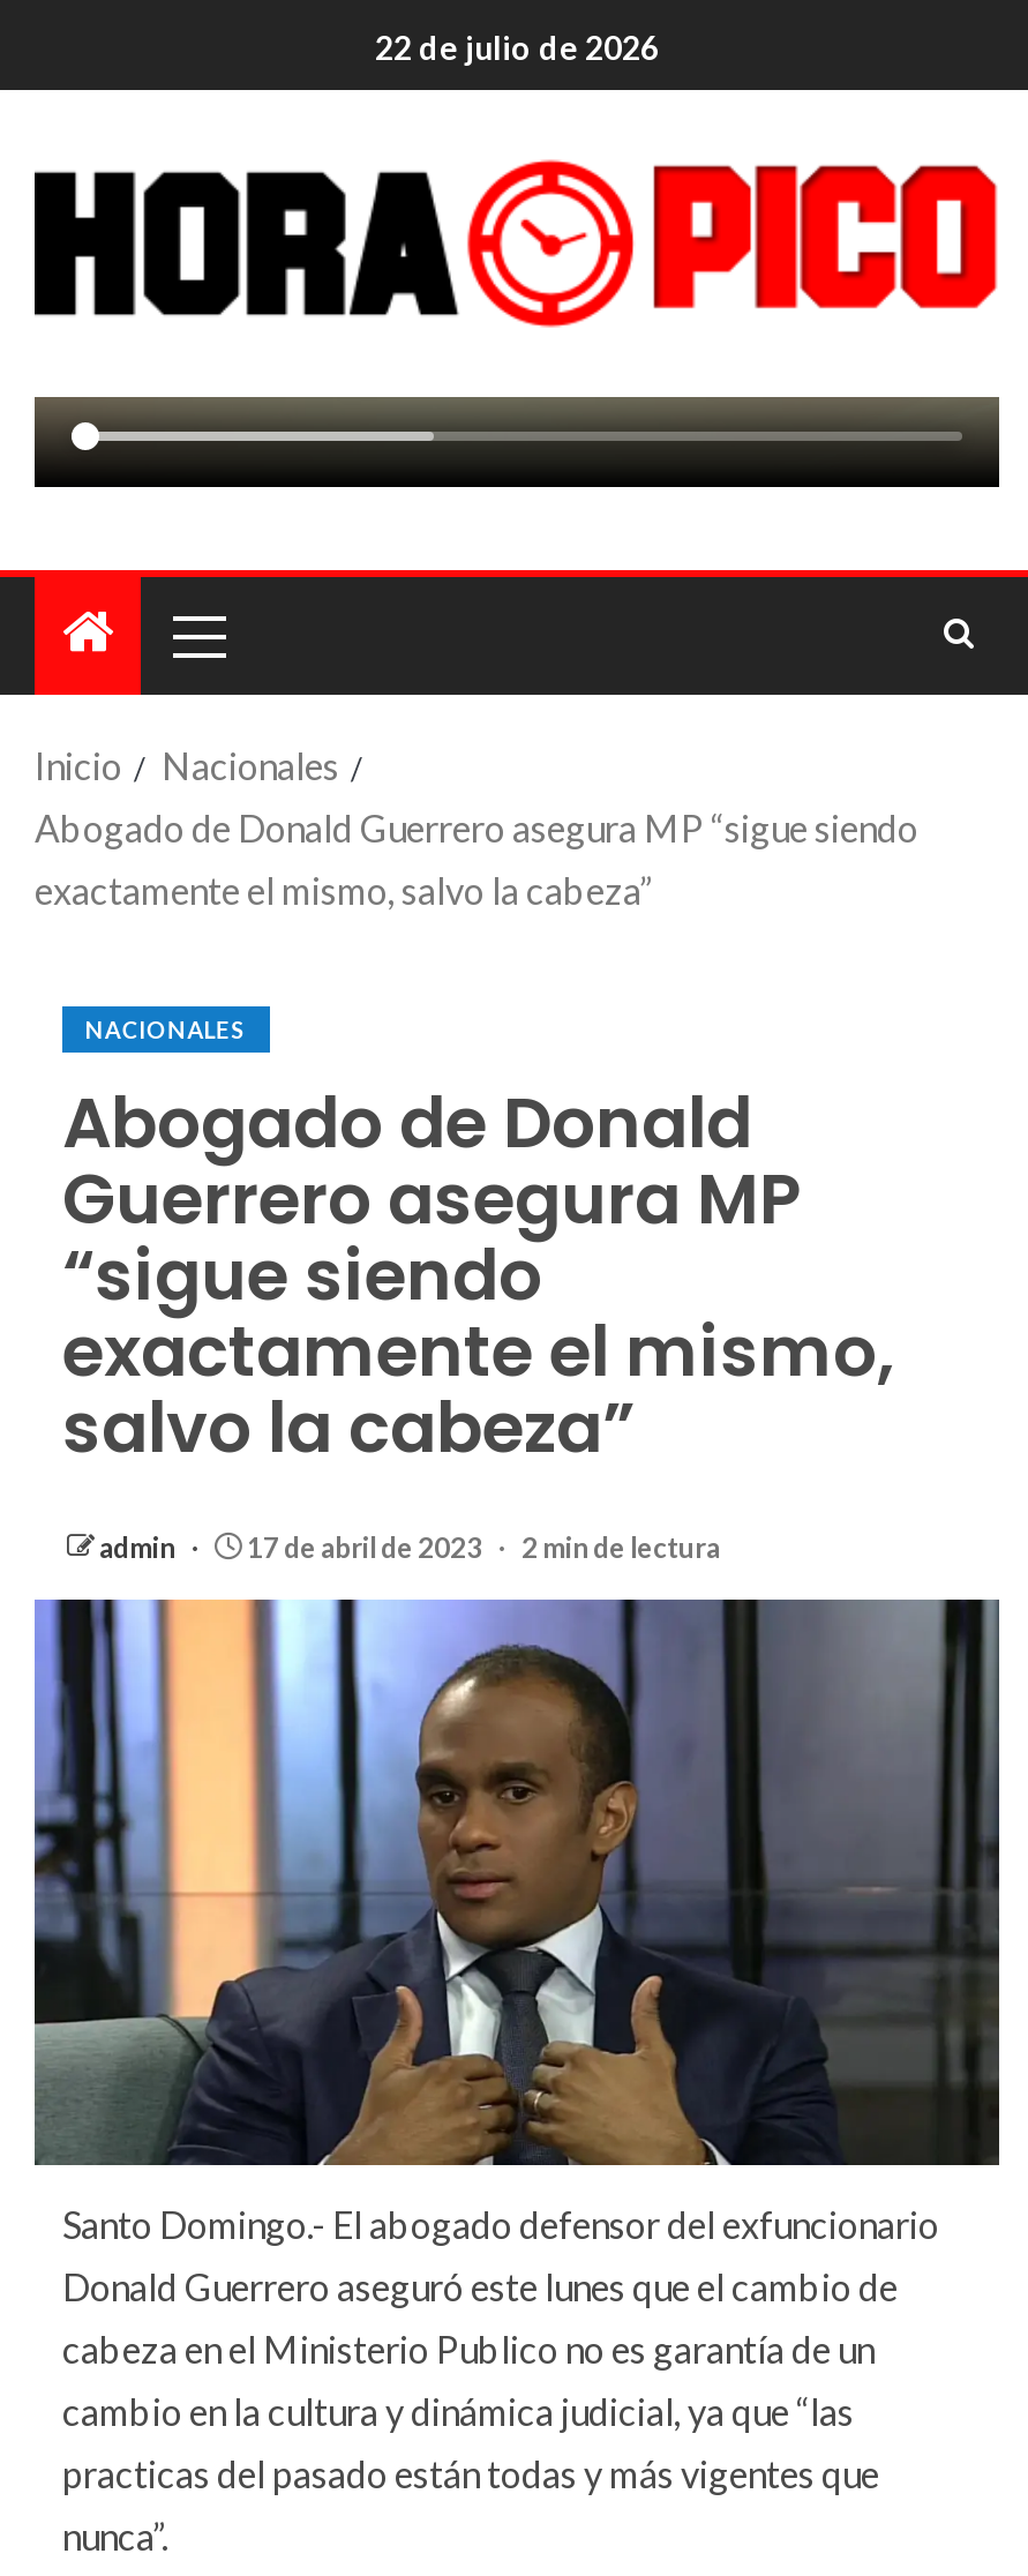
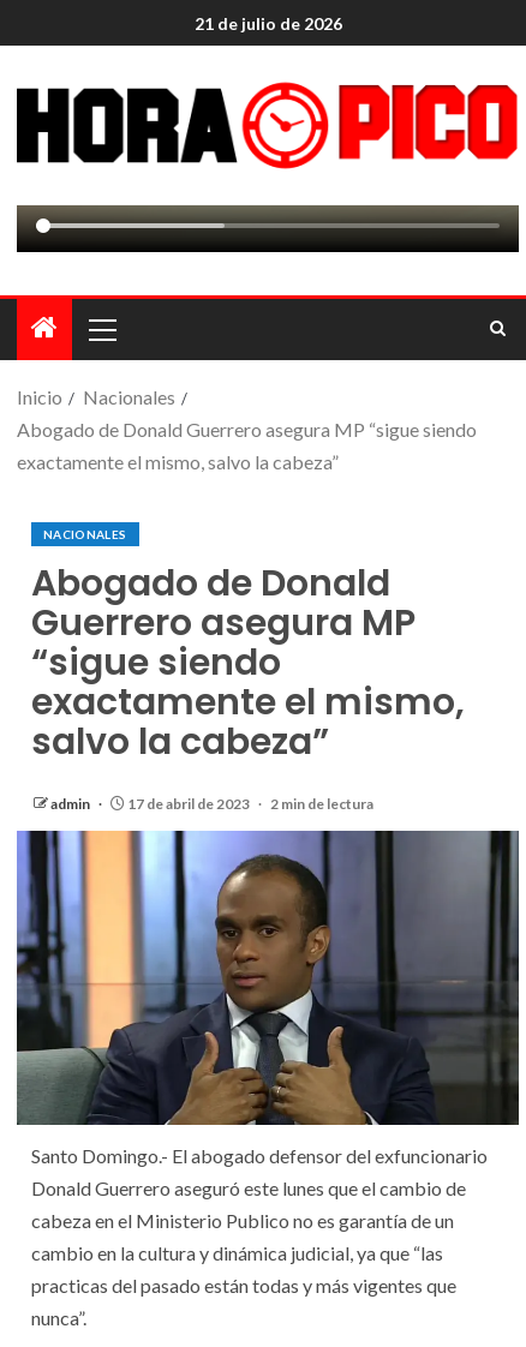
[375,28,659,67] 22 de julio de 2026 -> [194,13,342,34] 21 de julio de 2026

